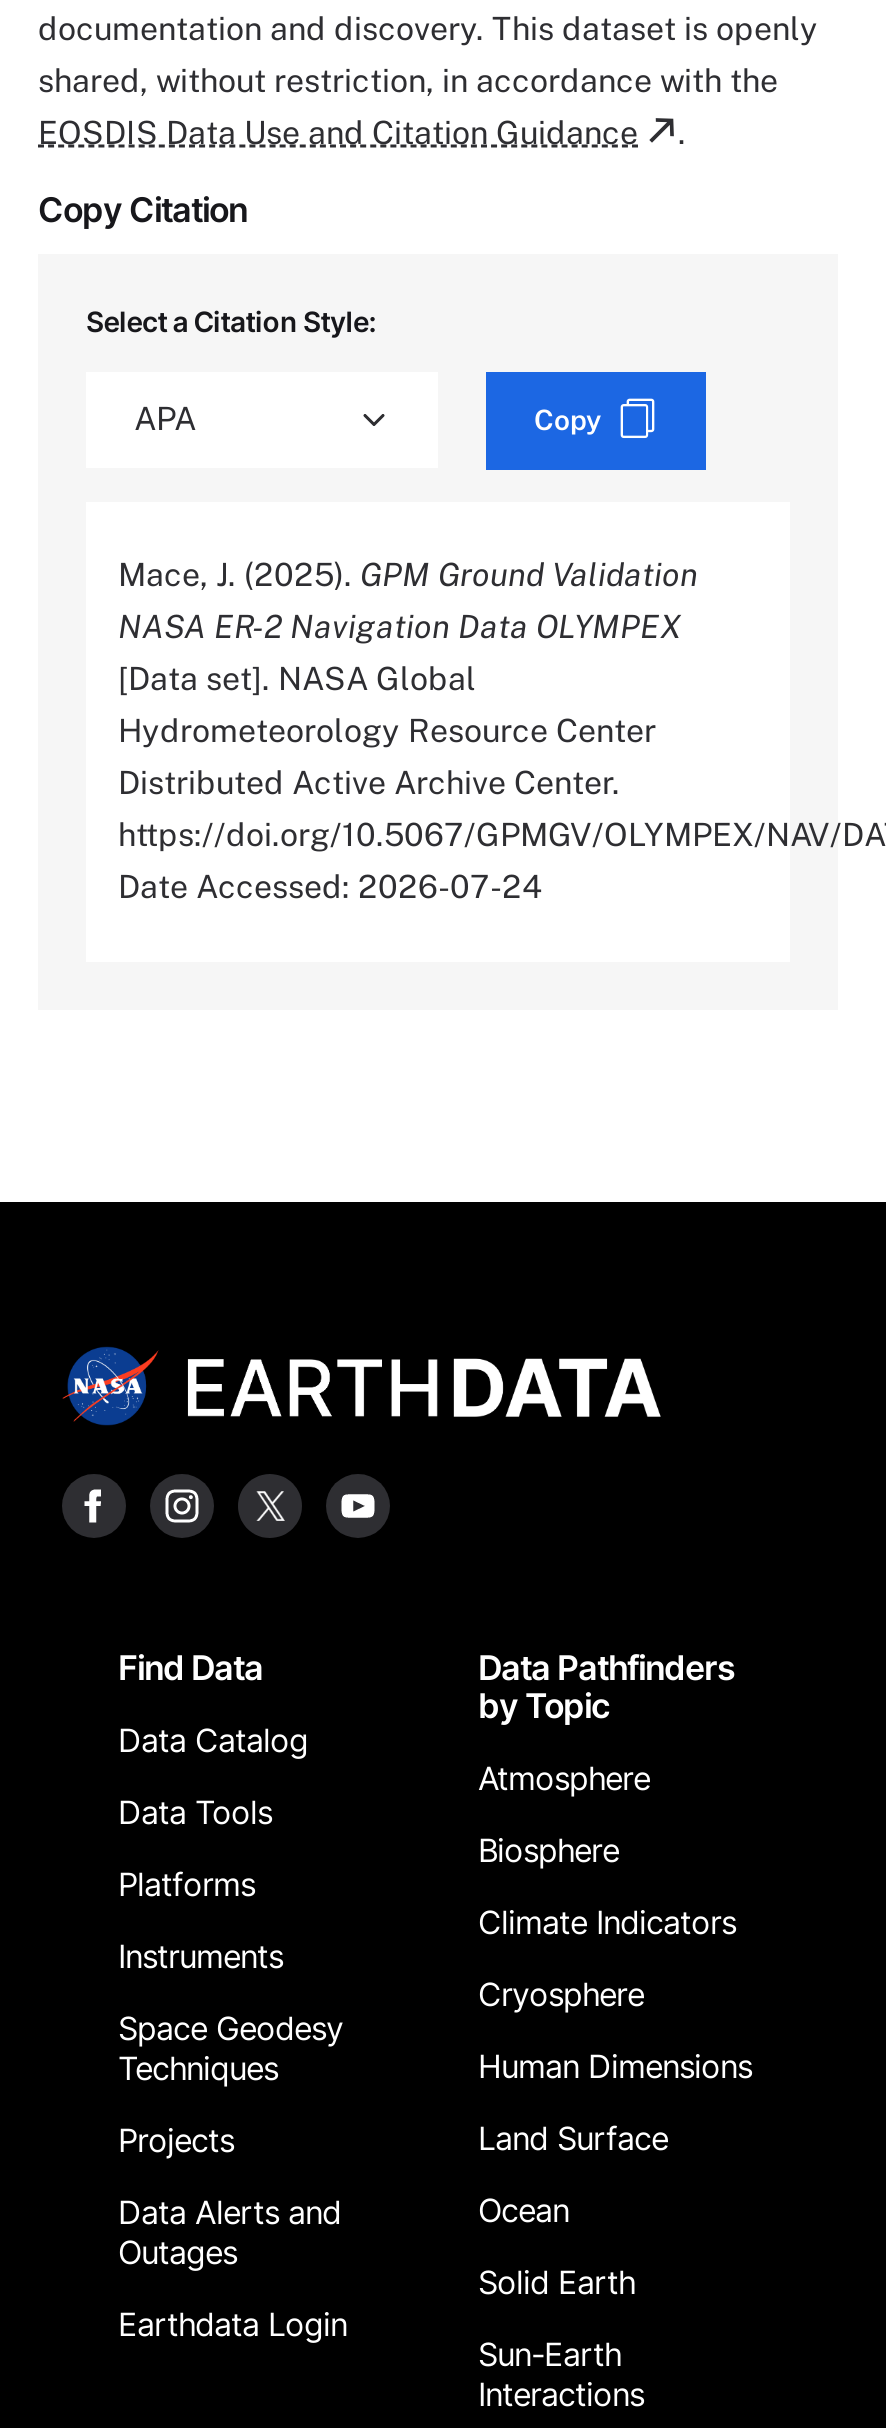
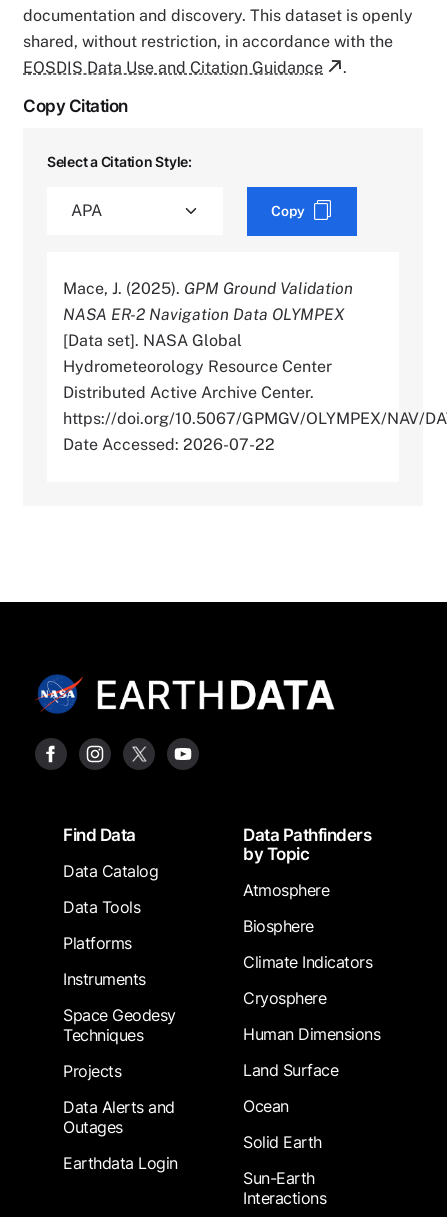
[118,868,542,906] Date Accessed: 2026-07-24 -> [63,435,275,454] Date Accessed: 2026-07-22

